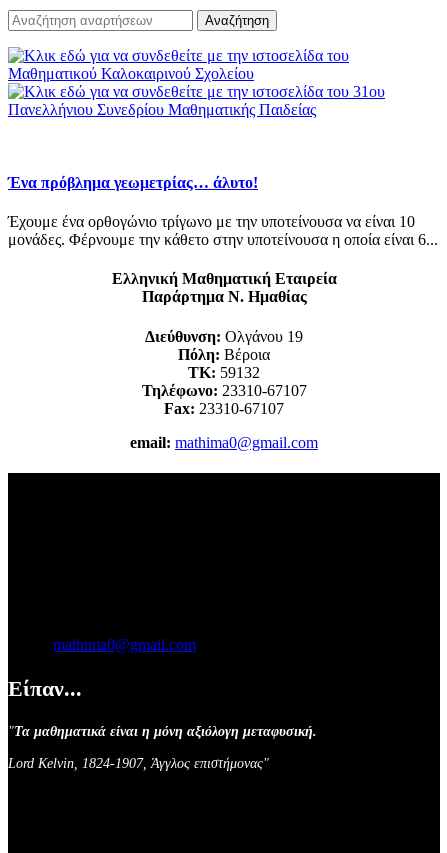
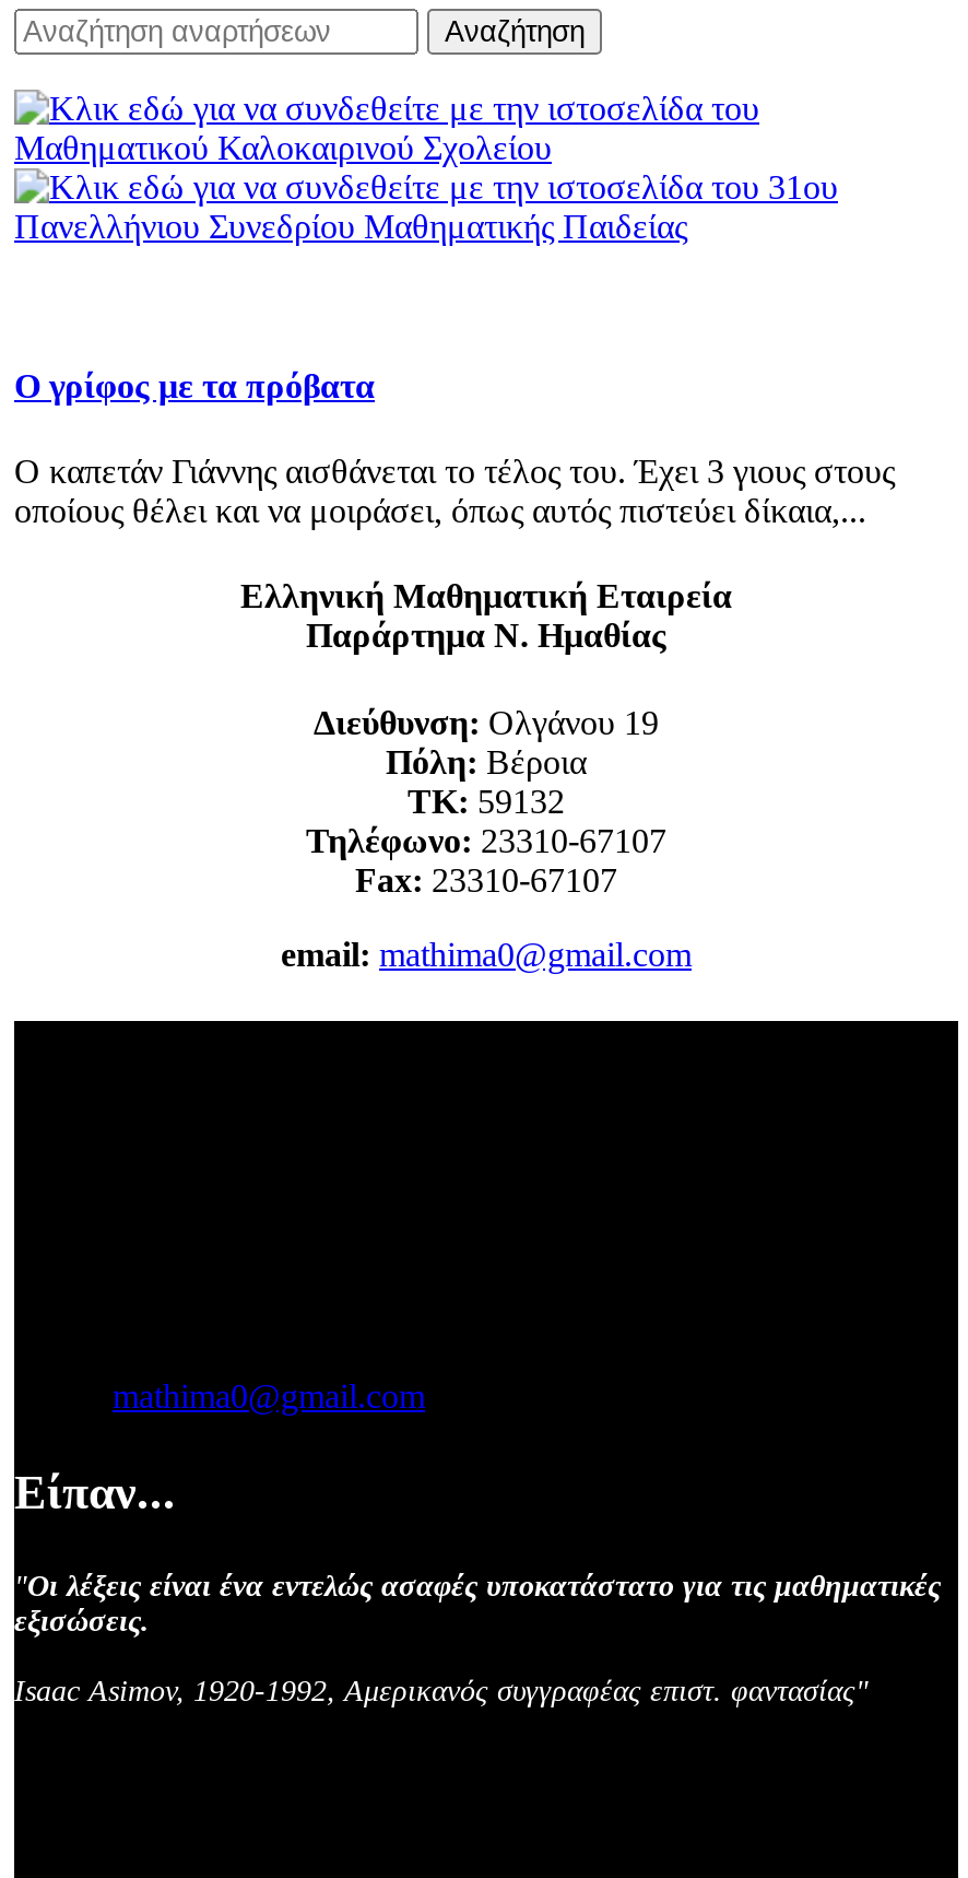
[8,174,258,191] Ένα πρόβλημα γεωμετρίας… άλυτο! -> [14,367,375,404] Ο γρίφος με τα πρόβατα
[8,213,438,248] Έχουμε ένα ορθογώνιο τρίγωνο με την υποτείνουσα να είναι 10 | μονάδες. Φέρνουμε την κάθετο στην υποτείνουσα η οποία είναι 6... -> [14,453,895,529] Ο καπετάν Γιάννης αισθάνεται το τέλος του. Έχει 3 γιους στους | οποίους θέλει και να μοιράσει, όπως αυτός πιστεύει δίκαια,...
[8,724,317,739] "Τα μαθηματικά είναι η μόνη αξιόλογη μεταφυσική. -> [14,1570,941,1638] "Οι λέξεις είναι ένα εντελώς ασαφές υποκατάστατο για τις μαθηματικές | εξισώσεις.
[8,756,269,771] Lord Kelvin, 1824-1907, Άγγλος επιστήμονας" -> [14,1675,869,1708] Isaac Asimov, 1920-1992, Αμερικανός συγγραφέας επιστ. φαντασίας"

